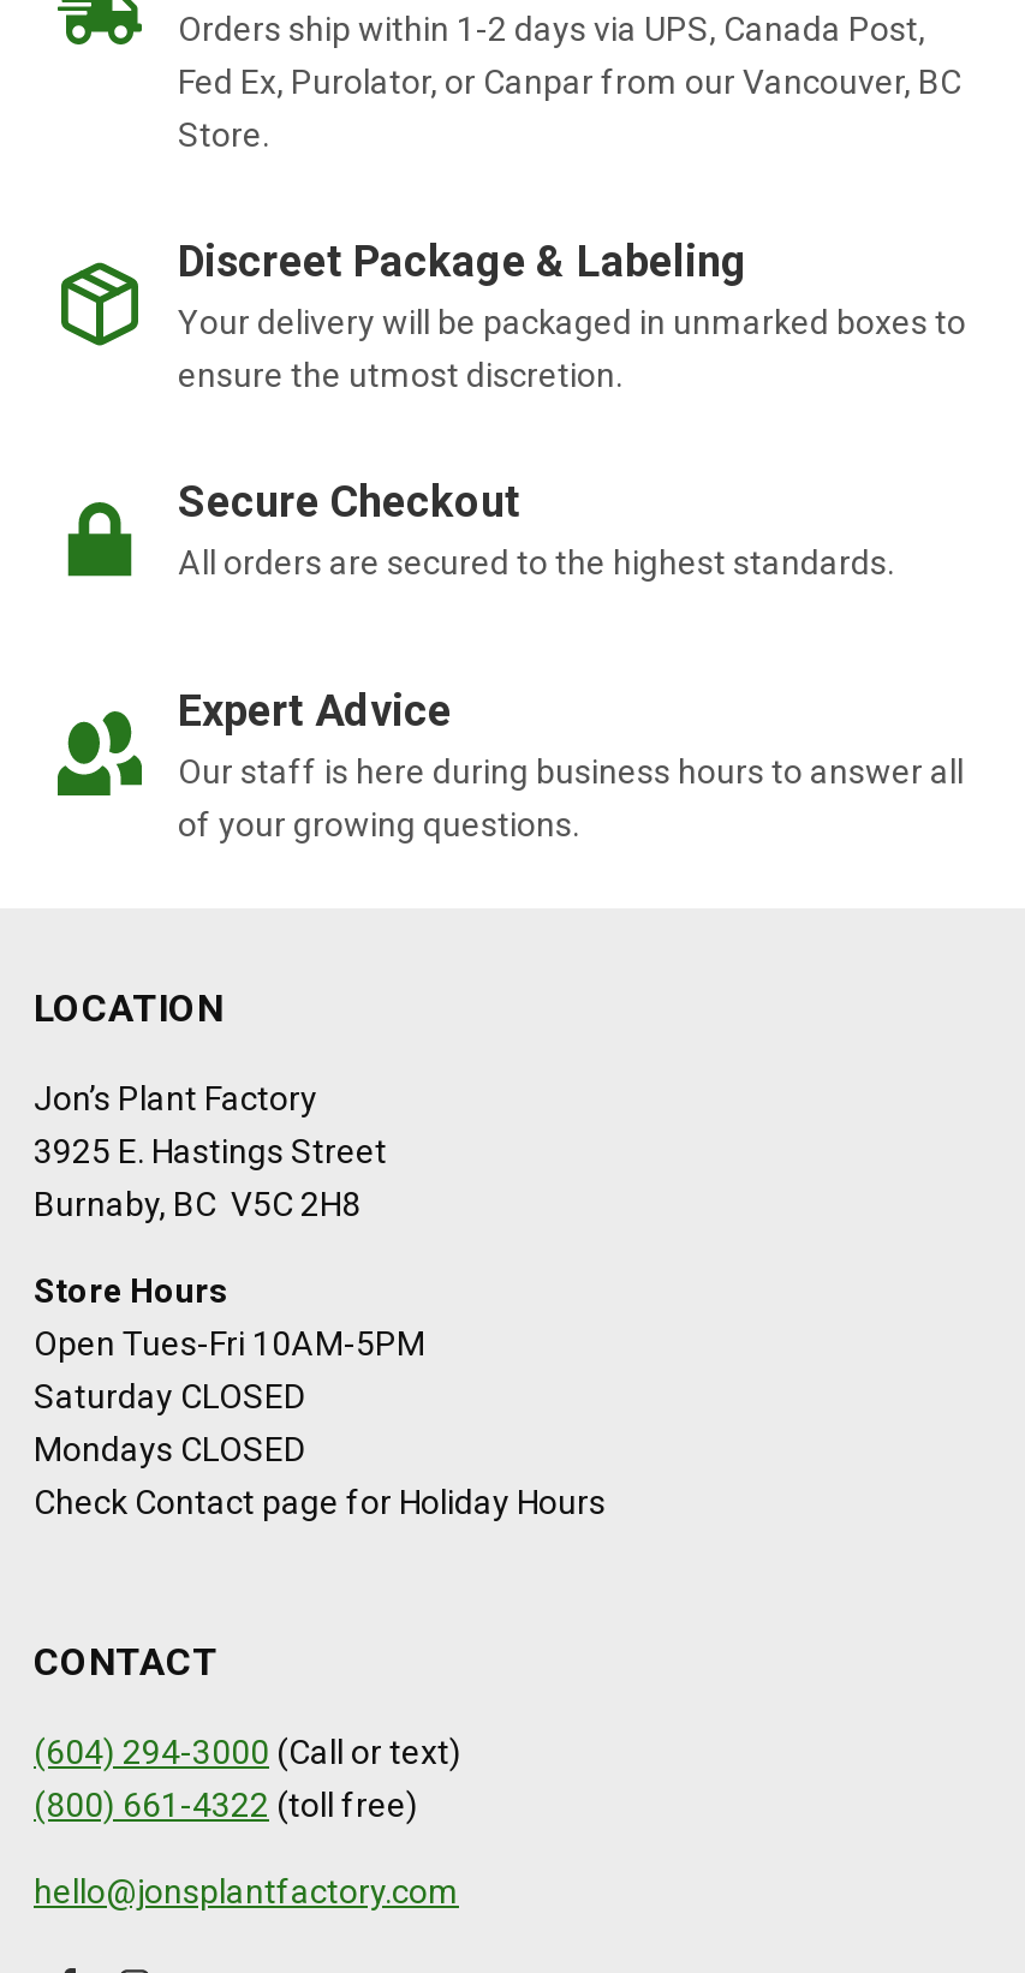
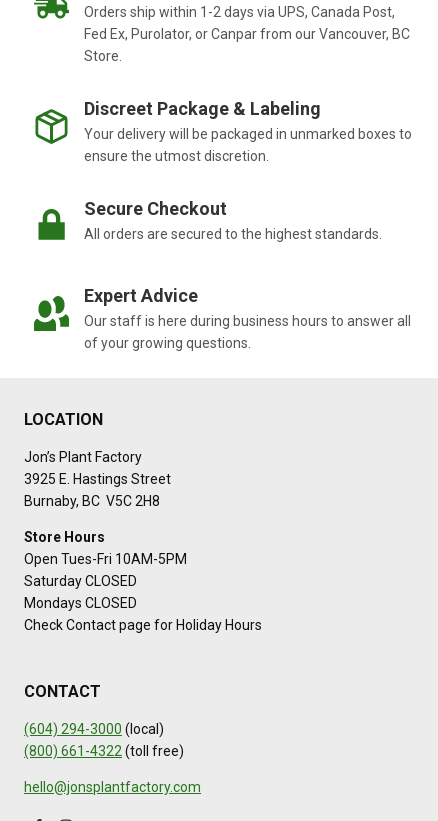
[34,1734,461,1772] (604) 294-3000 (Call or text) -> [24,721,164,737] (604) 294-3000 (local)

